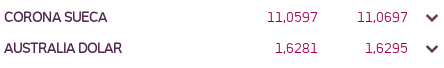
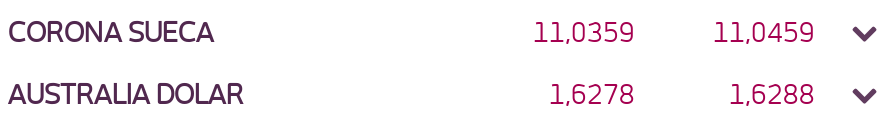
[266,12,317,25] 11,0597 -> [533,22,635,48] 11,0359
[356,12,407,25] 11,0697 -> [713,22,815,48] 11,0459
[274,43,317,56] 1,6281 -> [549,84,635,110] 1,6278
[364,43,407,56] 1,6295 -> [729,84,815,110] 1,6288

